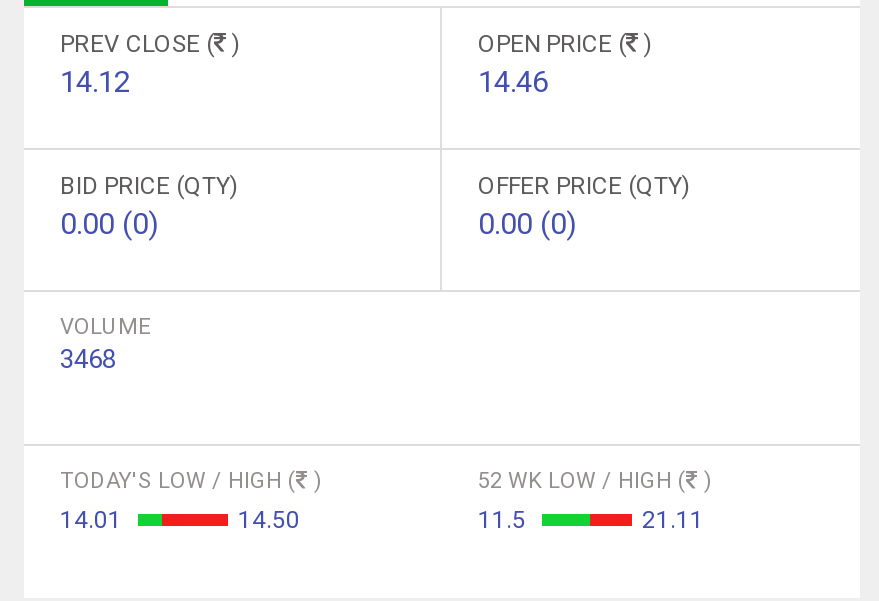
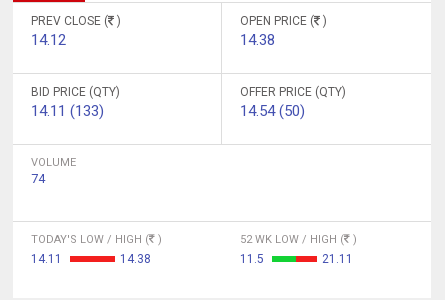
[478,64,548,100] 14.46 -> [240,31,275,49] 14.38
[60,206,158,242] 0.00 (0) -> [31,102,104,120] 14.11 (133)
[478,206,576,242] 0.00 (0) -> [240,102,305,120] 14.54 (50)
[60,344,116,374] 3468 -> [31,171,45,186] 74
[60,506,128,534] 14.01 -> [31,252,65,266] 14.11
[238,506,300,534] 14.50 -> [120,252,151,266] 14.38

